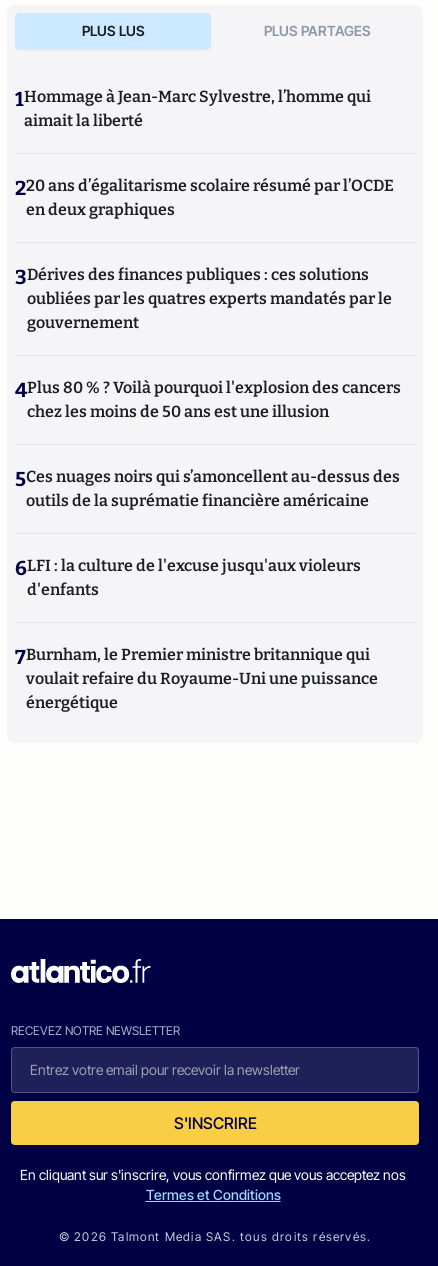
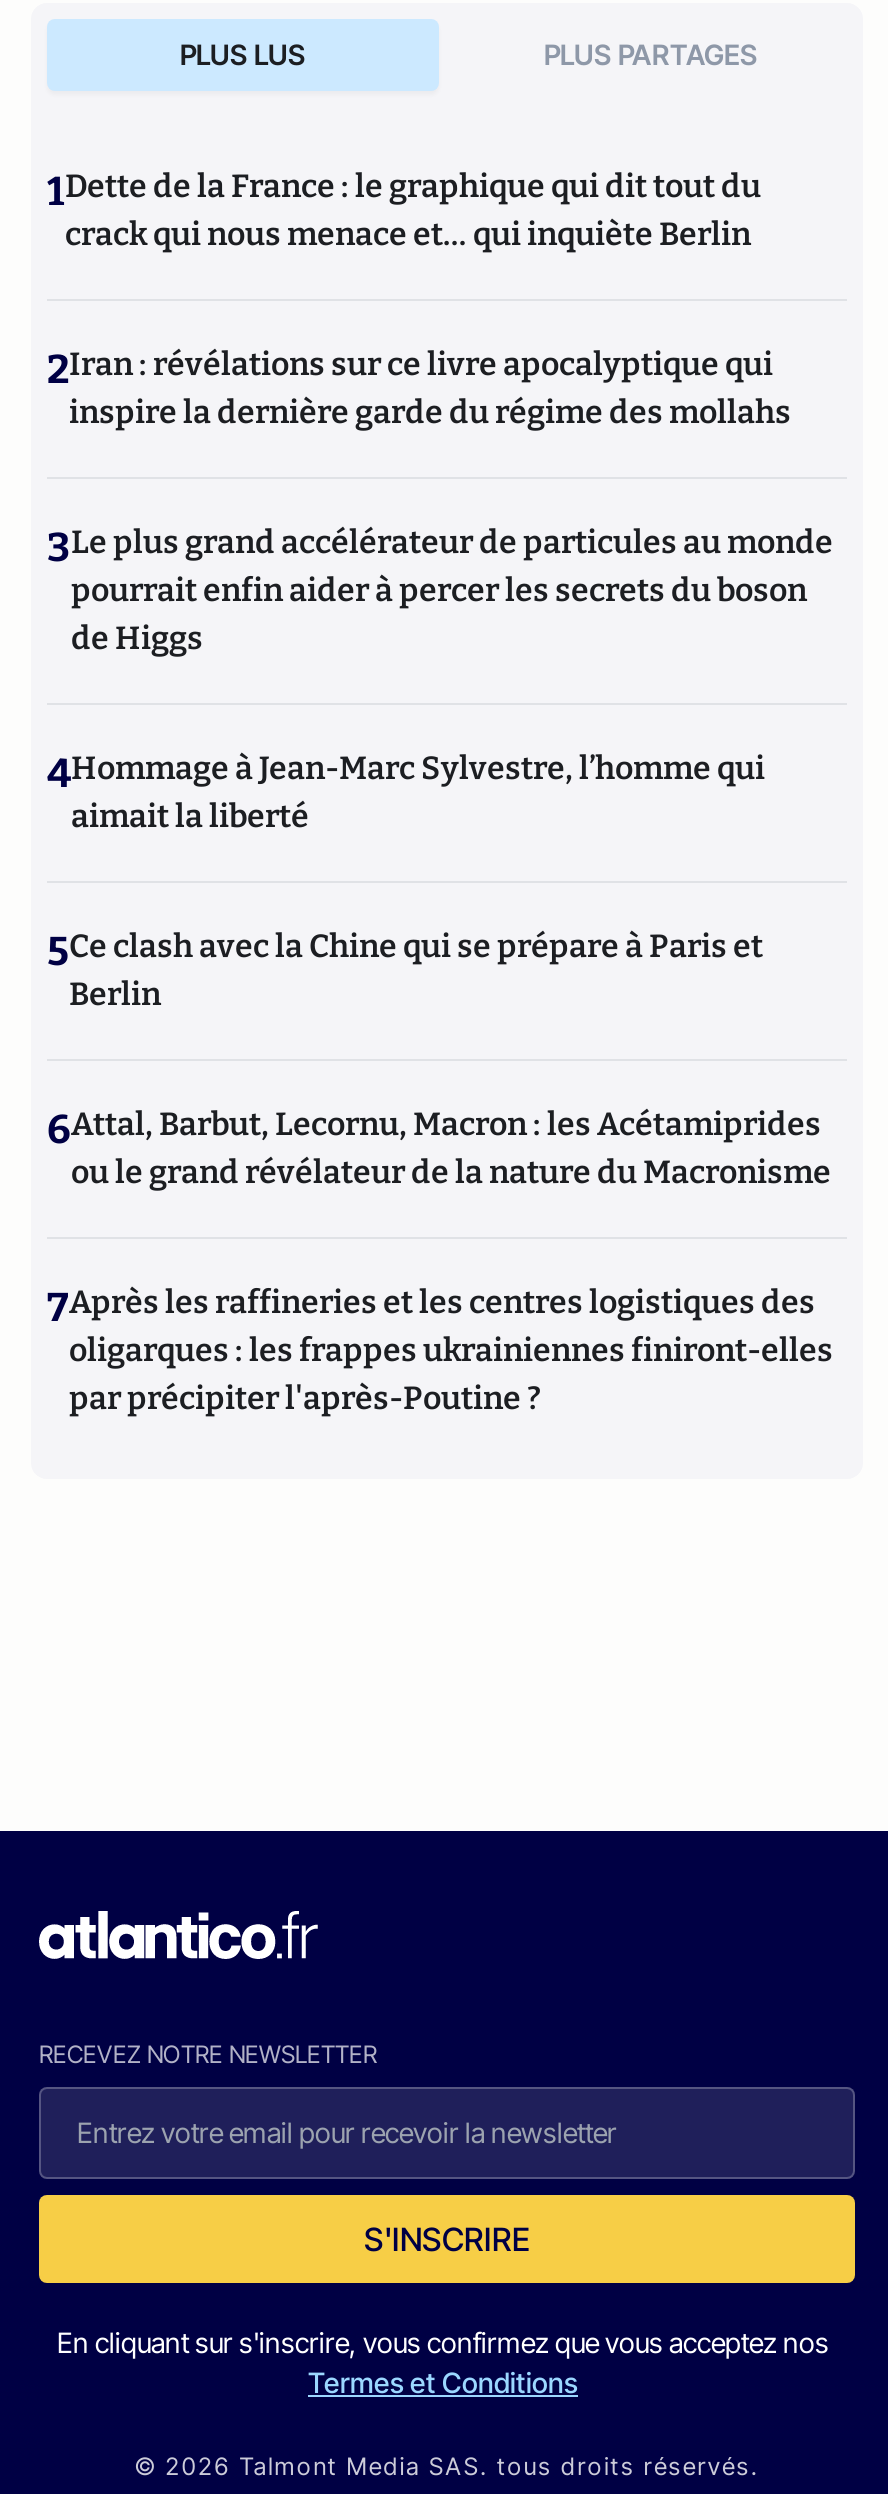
[15,86,371,110] 1Hommage à Jean-Marc Sylvestre, l’homme qui -> [47,166,833,796] 1Dette de la France : le graphique qui dit tout du | crack qui nous menace et… qui inquiète Berlin | 2Iran : révélations sur ce livre apocalyptique qui | inspire la dernière garde du régime des mollahs | 3Le plus grand accélérateur de particules au monde | pourrait enfin aider à percer les secrets du boson | de Higgs | 4Hommage à Jean-Marc Sylvestre, l’homme qui
moved [24,110,143,129] -> [71,796,309,834]: aimait la liberté
[15,175,401,711] 220 ans d’égalitarisme scolaire résumé par l’OCDE | en deux graphiques | 3Dérives des finances publiques : ces solutions | oubliées par les quatres experts mandatés par le | gouvernement | 4Plus 80 % ? Voilà pourquoi l'explosion des cancers | chez les moins de 50 ans est une illusion | 5Ces nuages noirs qui s’amoncellent au-dessus des | outils de la suprématie financière américaine | 6LFI : la culture de l'excuse jusqu'aux violeurs | d'enfants | 7Burnham, le Premier ministre britannique qui | voulait refaire du Royaume-Uni une puissance | énergétique -> [47,926,833,1416] 5Ce clash avec la Chine qui se prépare à Paris et | Berlin | 6Attal, Barbut, Lecornu, Macron : les Acétamiprides | ou le grand révélateur de la nature du Macronisme | 7Après les raffineries et les centres logistiques des | oligarques : les frappes ukrainiennes finiront-elles | par précipiter l'après-Poutine ?

